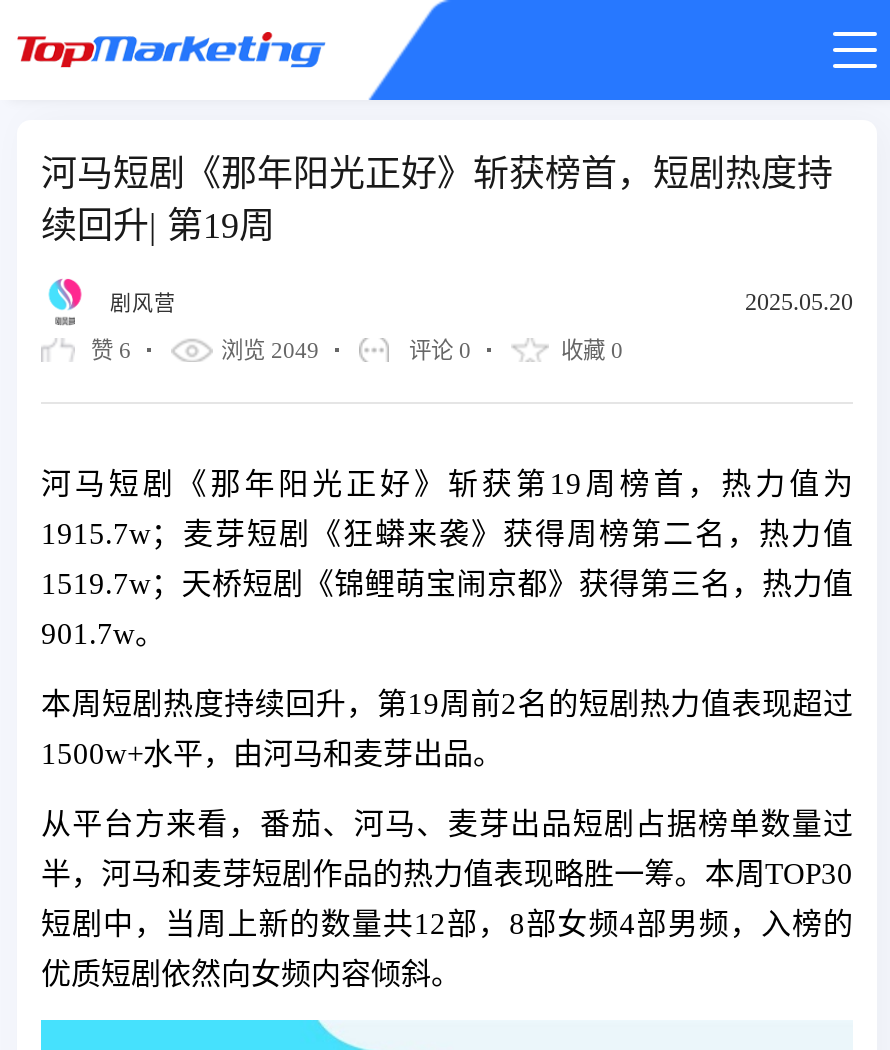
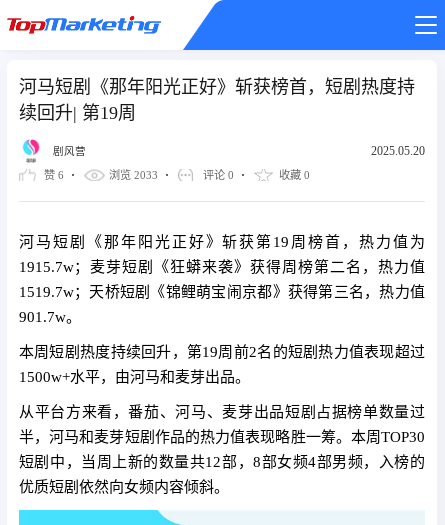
[221,338,319,362] 浏览 2049 -> [109,169,158,181] 浏览 2033

